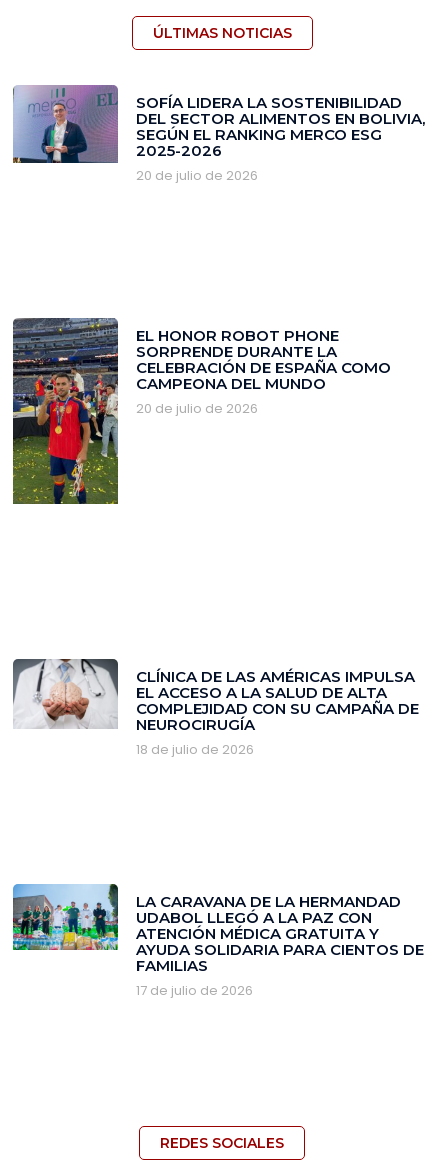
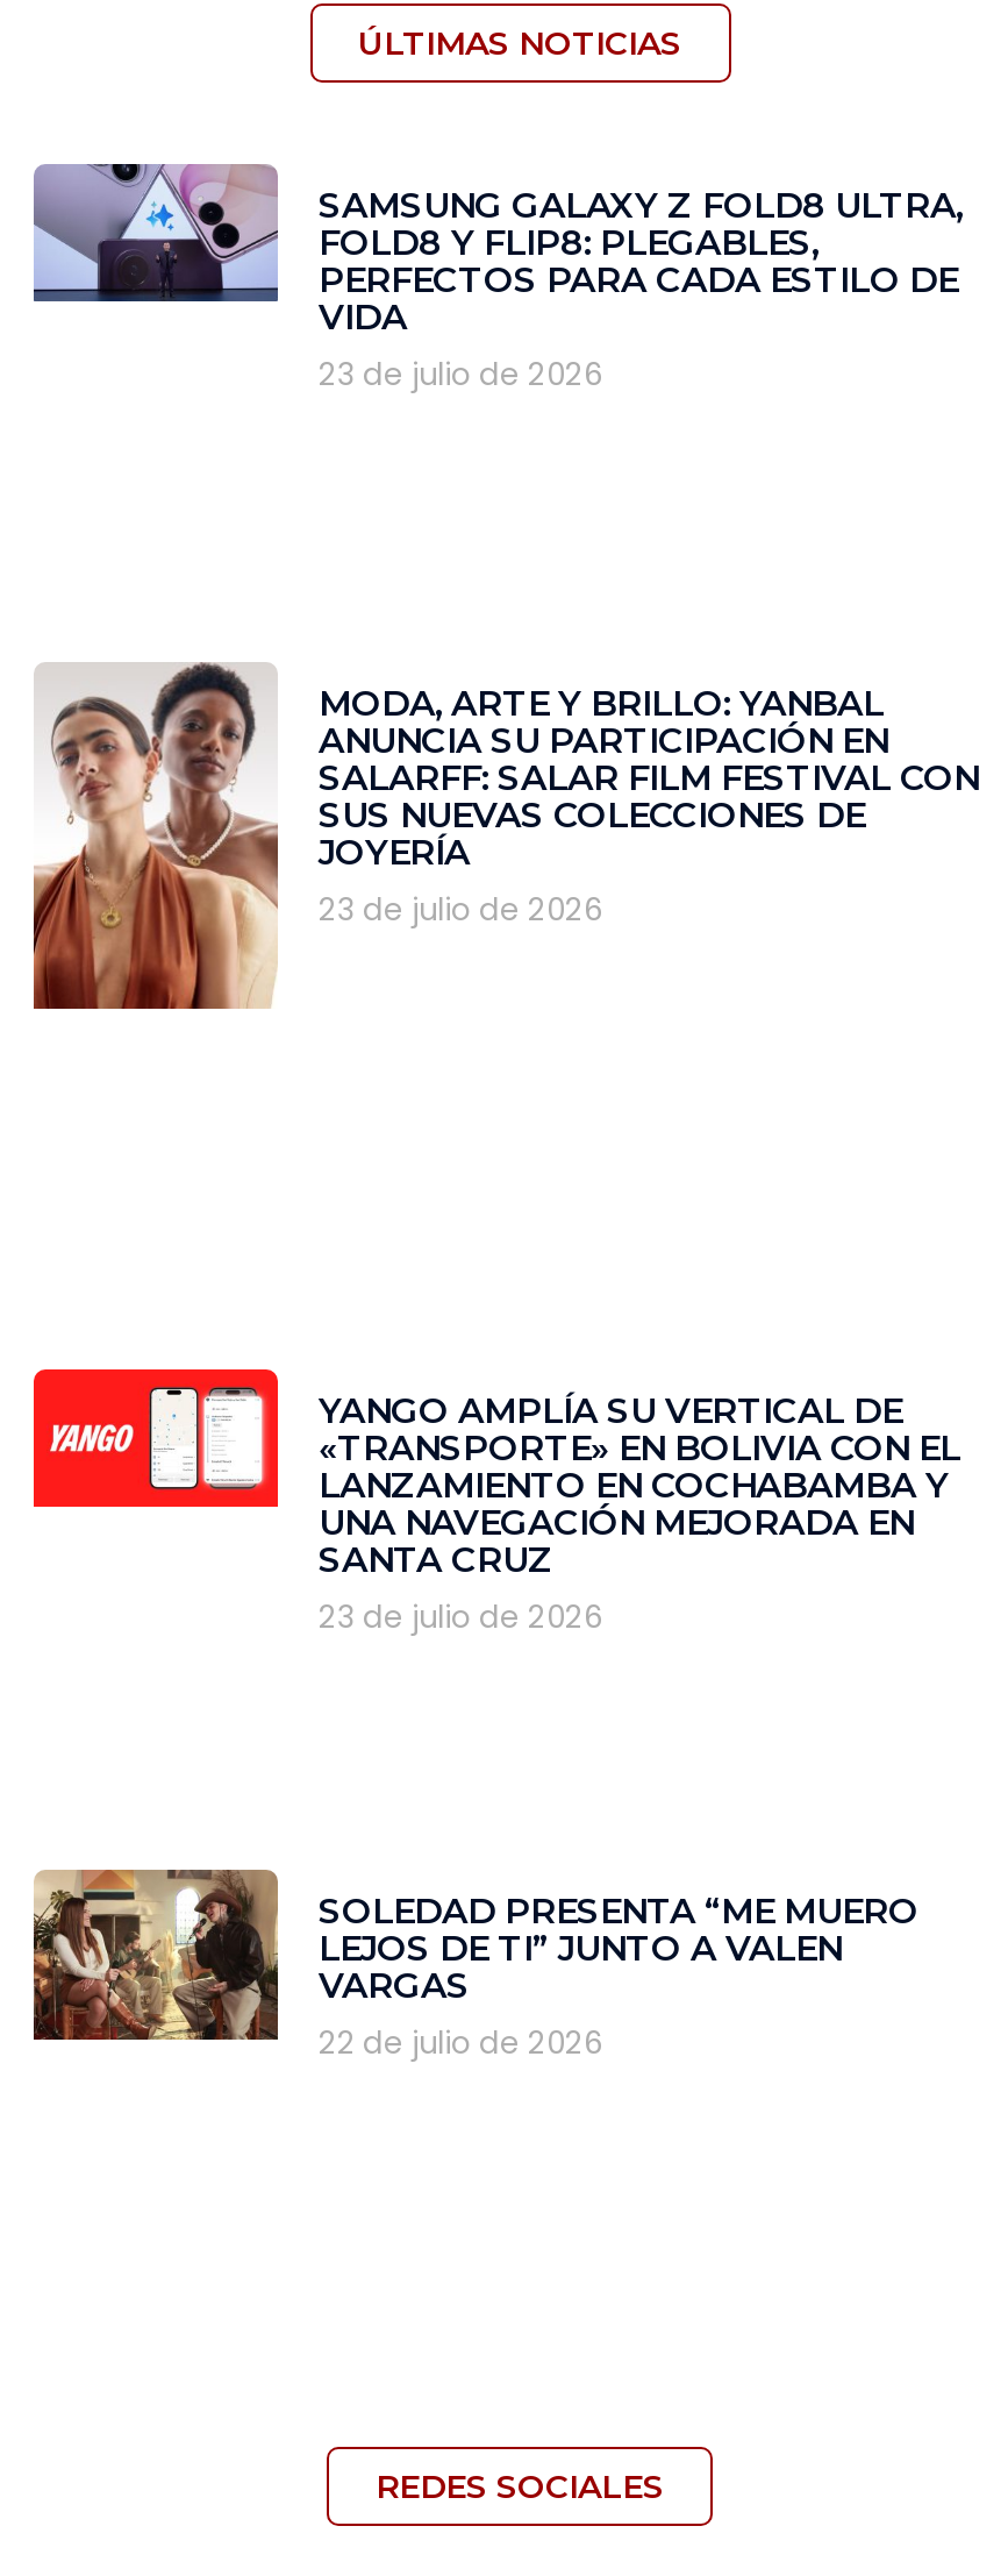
[12,84,424,185] [image] | SOFÍA LIDERA LA SOSTENIBILIDAD | DEL SECTOR ALIMENTOS EN BOLIVIA, | SEGÚN EL RANKING MERCO ESG | 2025-2026 | 20 de julio de 2026 -> [34,162,963,398] [image] | SAMSUNG GALAXY Z FOLD8 ULTRA, | FOLD8 Y FLIP8: PLEGABLES, | PERFECTOS PARA CADA ESTILO DE | VIDA | 23 de julio de 2026
[12,317,390,505] [image] | EL HONOR ROBOT PHONE | SORPRENDE DURANTE LA | CELEBRACIÓN DE ESPAÑA COMO | CAMPEONA DEL MUNDO | 20 de julio de 2026 -> [31,660,979,1011] [image] | MODA, ARTE Y BRILLO: YANBAL | ANUNCIA SU PARTICIPACIÓN EN | SALARFF: SALAR FILM FESTIVAL CON | SUS NUEVAS COLECCIONES DE | JOYERÍA | 23 de julio de 2026
[12,658,418,759] [image] | CLÍNICA DE LAS AMÉRICAS IMPULSA | EL ACCESO A LA SALUD DE ALTA | COMPLEJIDAD CON SU CAMPAÑA DE | NEUROCIRUGÍA | 18 de julio de 2026 -> [31,1367,960,1641] [image] | YANGO AMPLÍA SU VERTICAL DE | «TRANSPORTE» EN BOLIVIA CON EL | LANZAMIENTO EN COCHABAMBA Y | UNA NAVEGACIÓN MEJORADA EN | SANTA CRUZ | 23 de julio de 2026
[12,877,423,1000] [image] | LA CARAVANA DE LA HERMANDAD | UDABOL LLEGÓ A LA PAZ CON | ATENCIÓN MÉDICA GRATUITA Y | AYUDA SOLIDARIA PARA CIENTOS DE | FAMILIAS | 17 de julio de 2026 -> [31,1867,918,2065] [image] | SOLEDAD PRESENTA “ME MUERO | LEJOS DE TI” JUNTO A VALEN | VARGAS | 22 de julio de 2026

